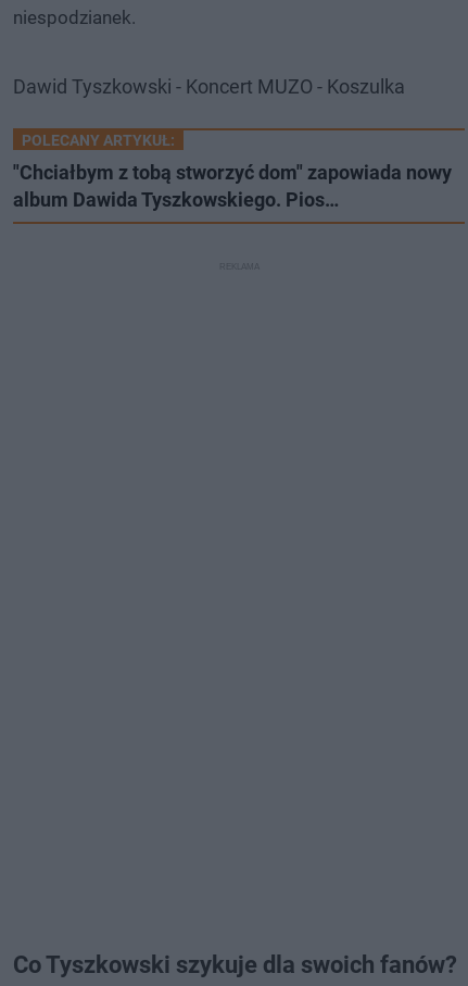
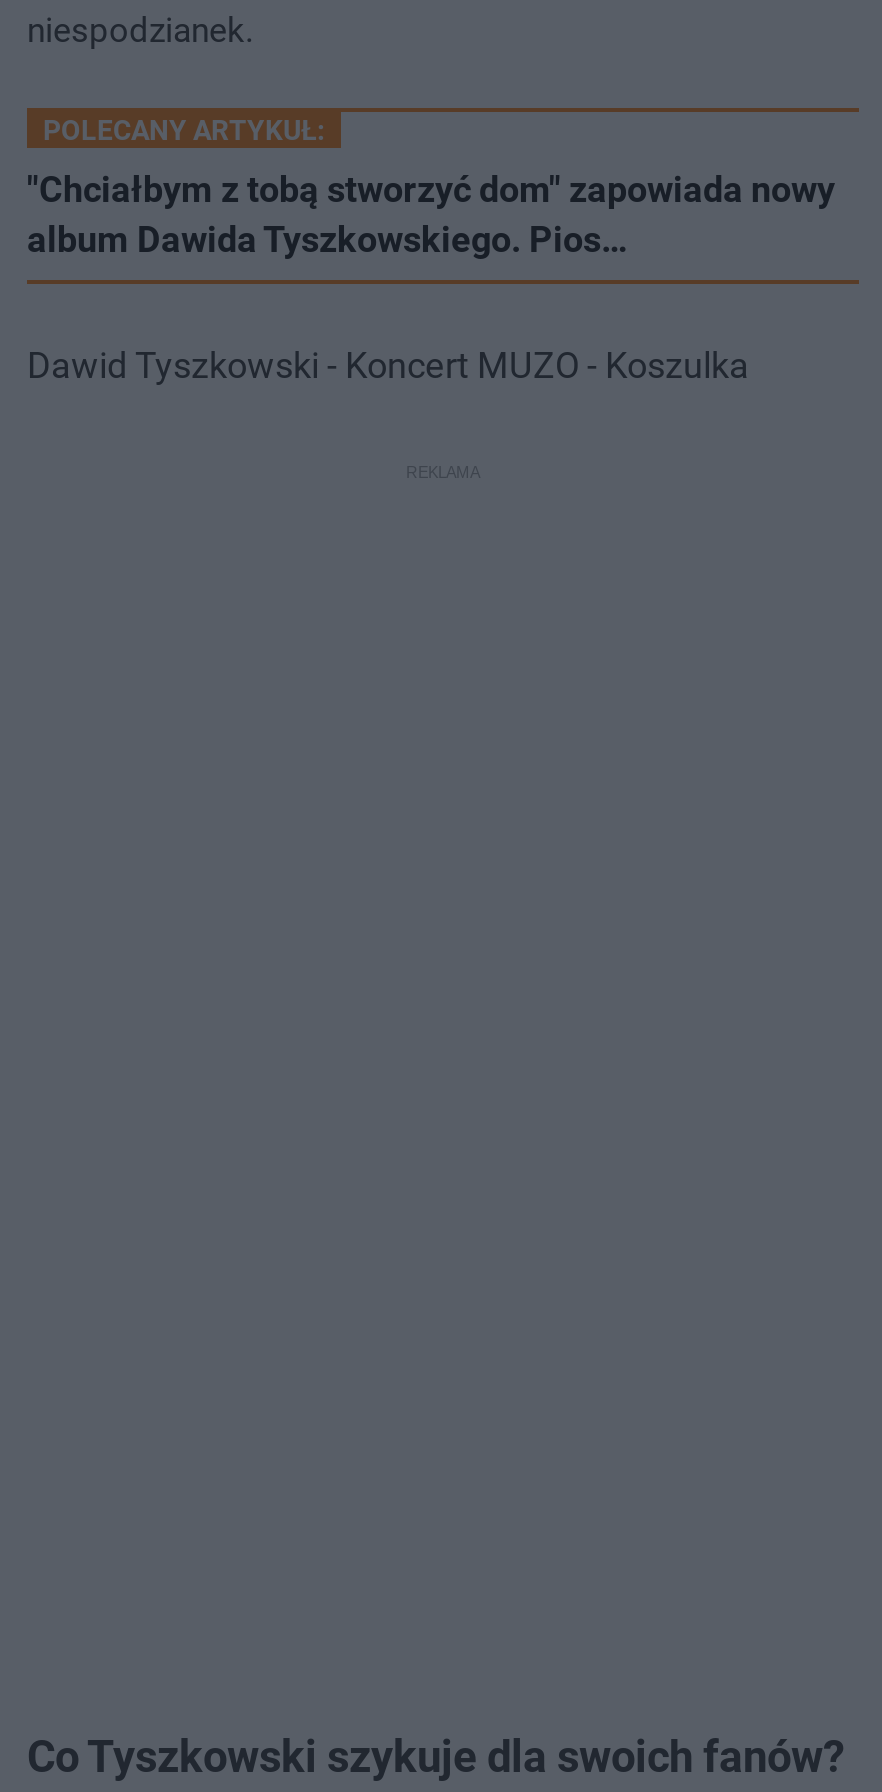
moved [13,74,405,97] -> [27,343,749,385]: Dawid Tyszkowski - Koncert MUZO - Koszulka
moved [13,160,452,210] -> [27,167,835,259]: "Chciałbym z tobą stworzyć dom" zapowiada nowy | album Dawida Tyszkowskiego. Pios…

